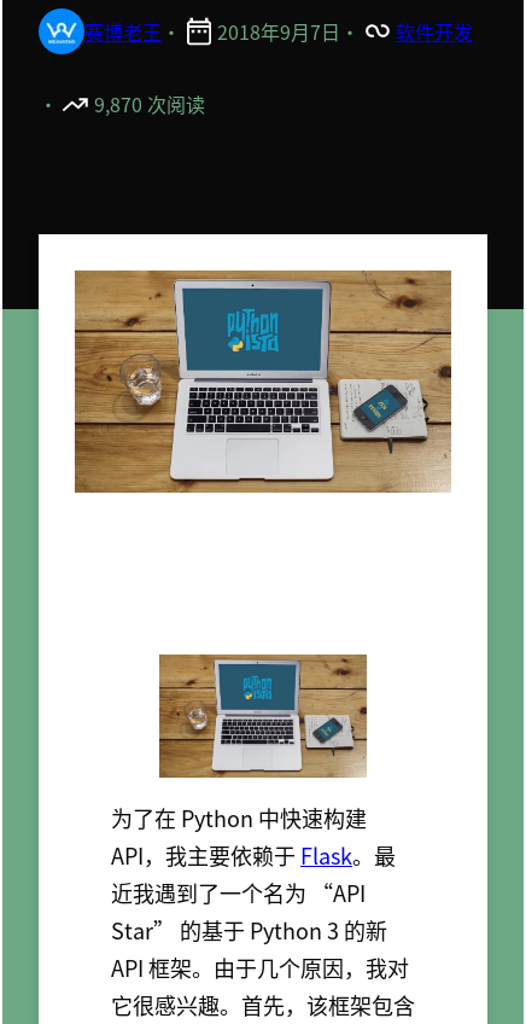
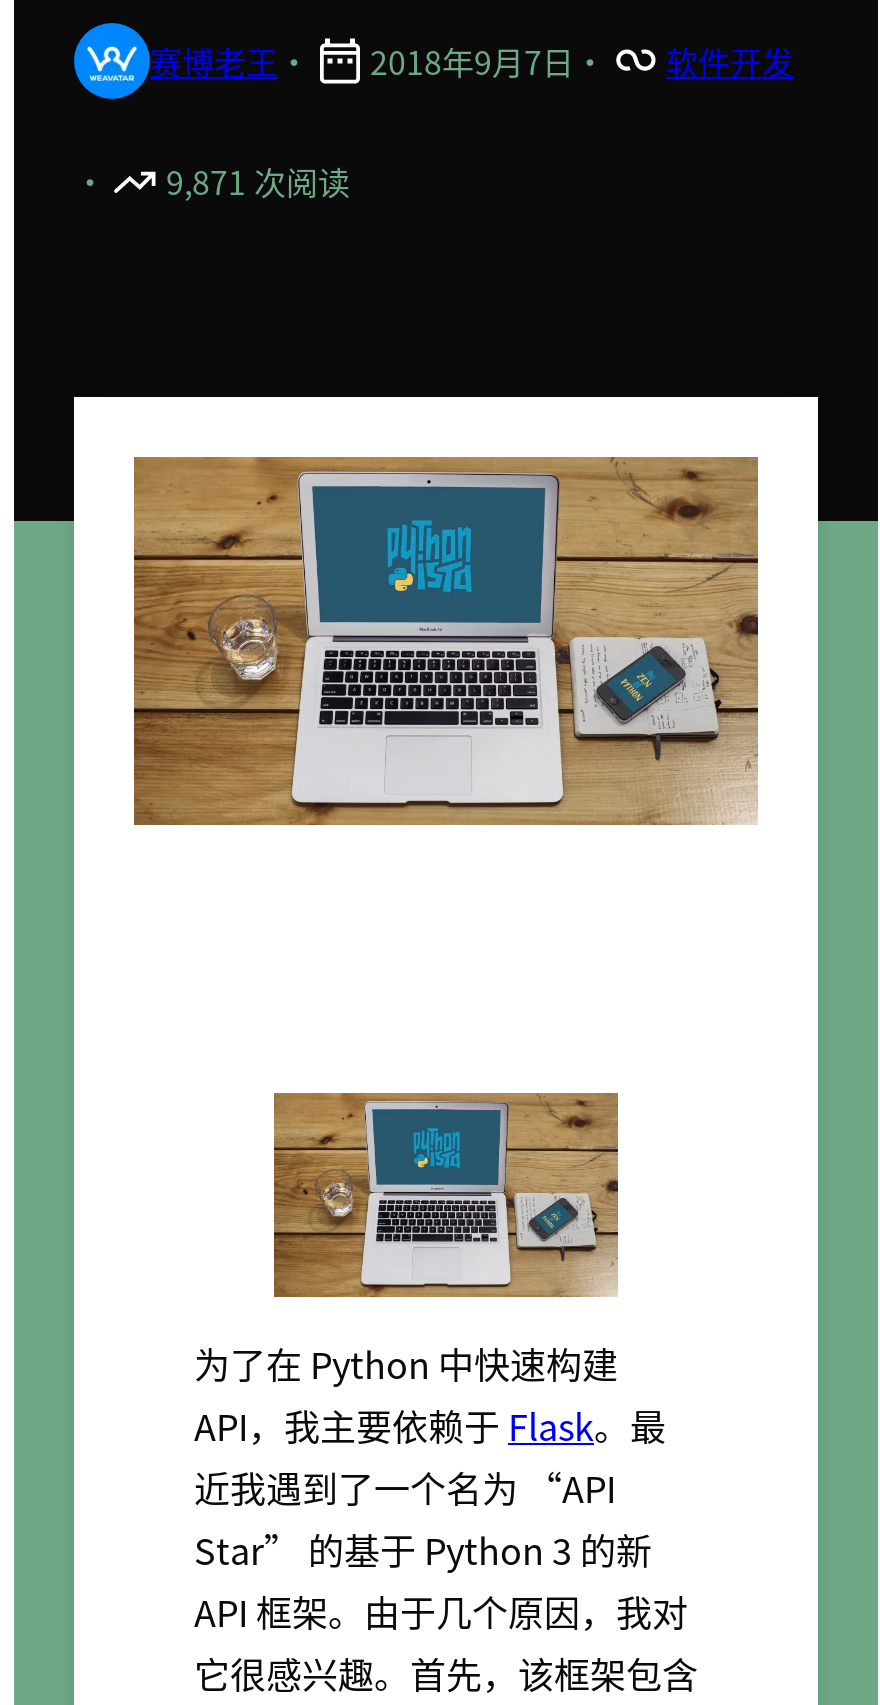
[94,90,205,119] 9,870 次阅读 -> [166,157,350,205] 9,871 次阅读

